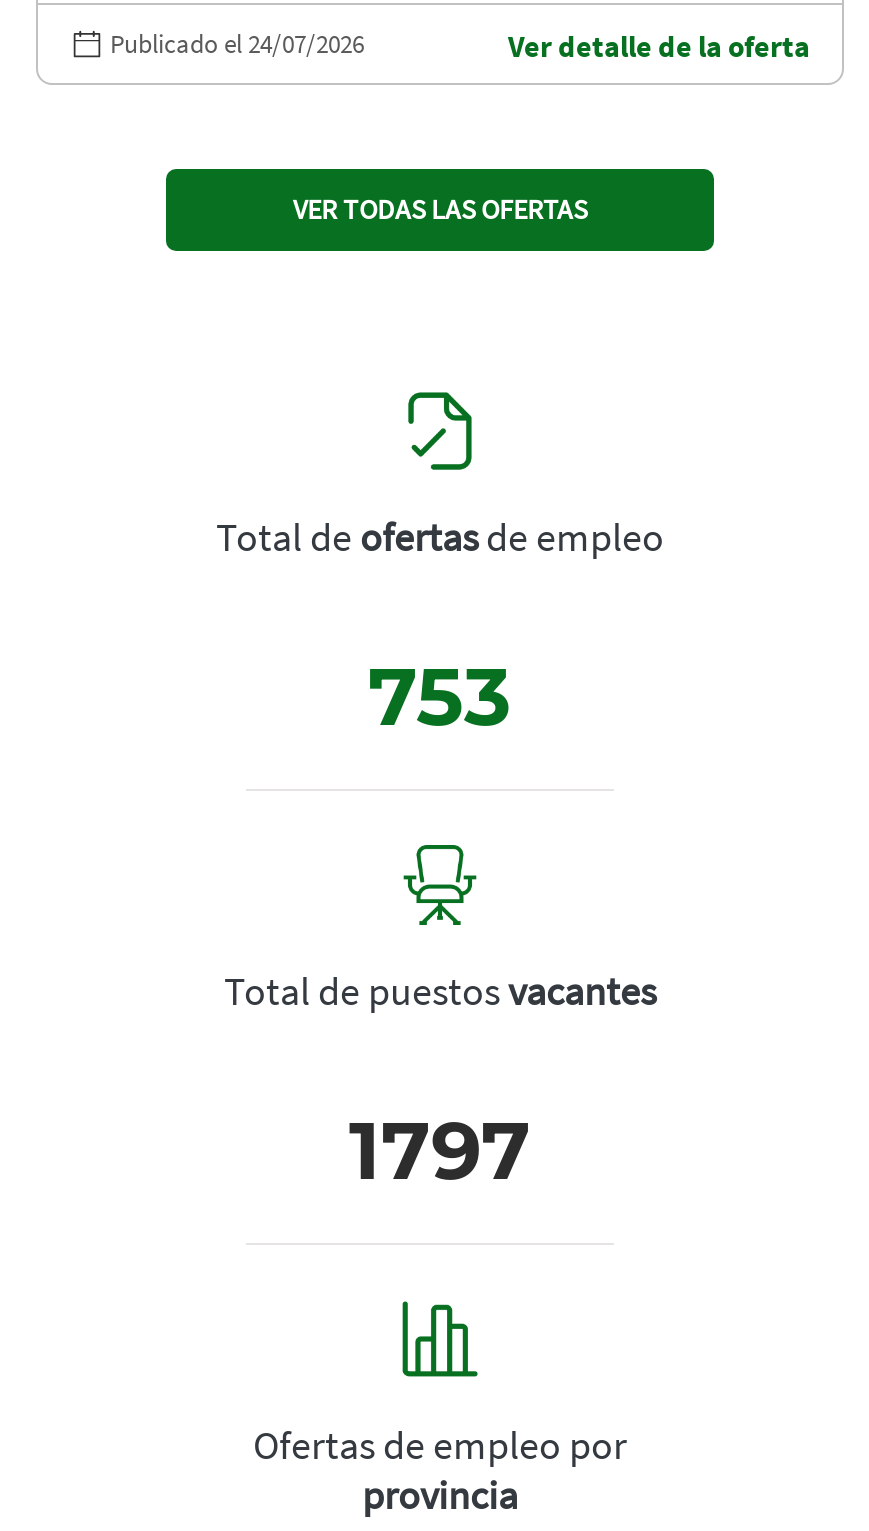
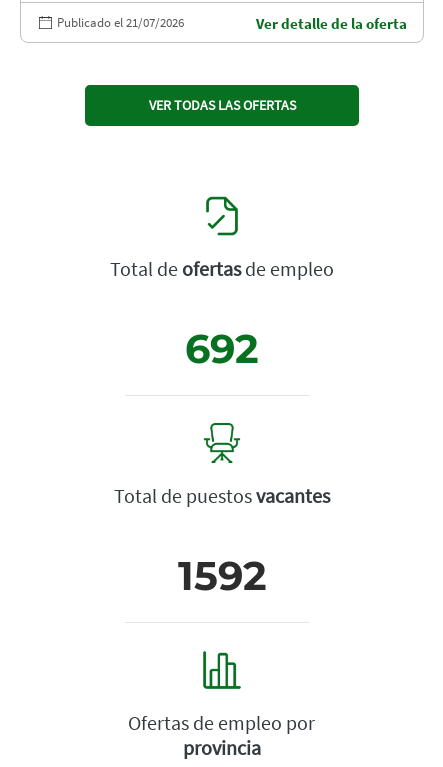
[110,27,364,61] Publicado el 24/07/2026 -> [57,14,184,31] Publicado el 21/07/2026
[368,647,512,745] 753 -> [185,324,259,373] 692
[349,1101,531,1199] 1797 -> [177,551,266,600] 1592

